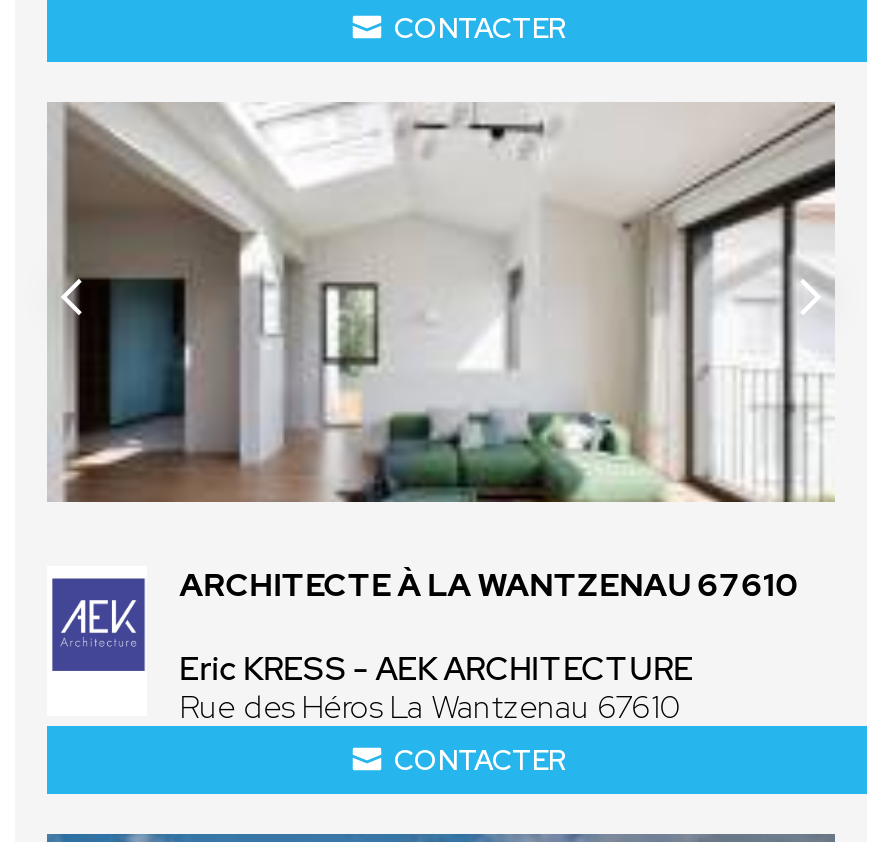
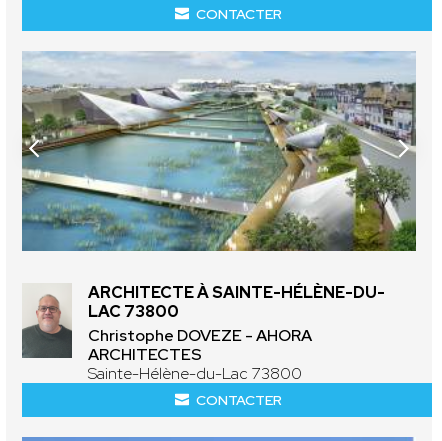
[49,102,837,728] [image] | ARCHITECTE À LA WANTZENAU 67610 | Eric KRESS - AEK ARCHITECTURE | Rue des Héros La Wantzenau 67610 -> [21,52,417,384] [image] | ARCHITECTE À SAINTE-HÉLÈNE-DU- | LAC 73800 | Christophe DOVEZE - AHORA | ARCHITECTES | Sainte-Hélène-du-Lac 73800
[47,570,147,676] [image] -> [21,284,73,359] [image]

